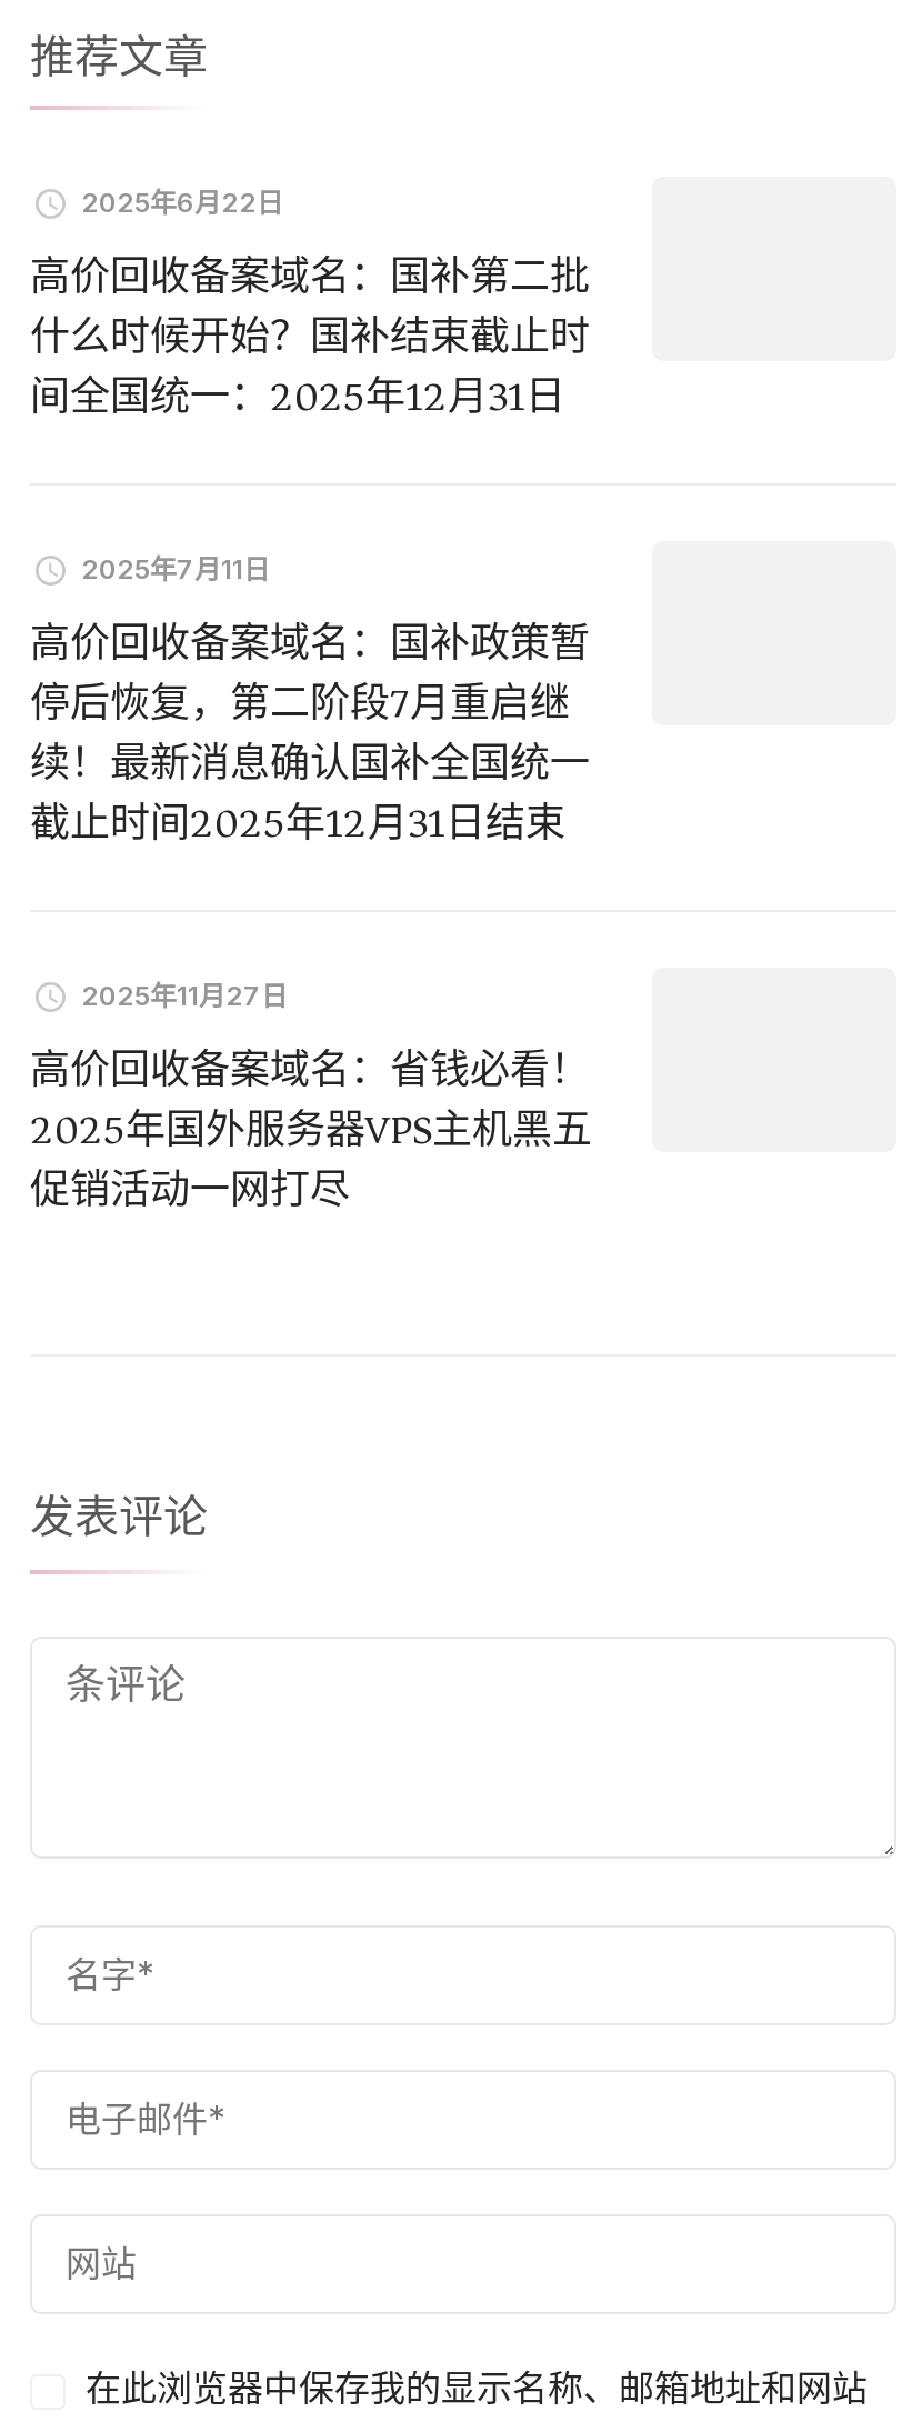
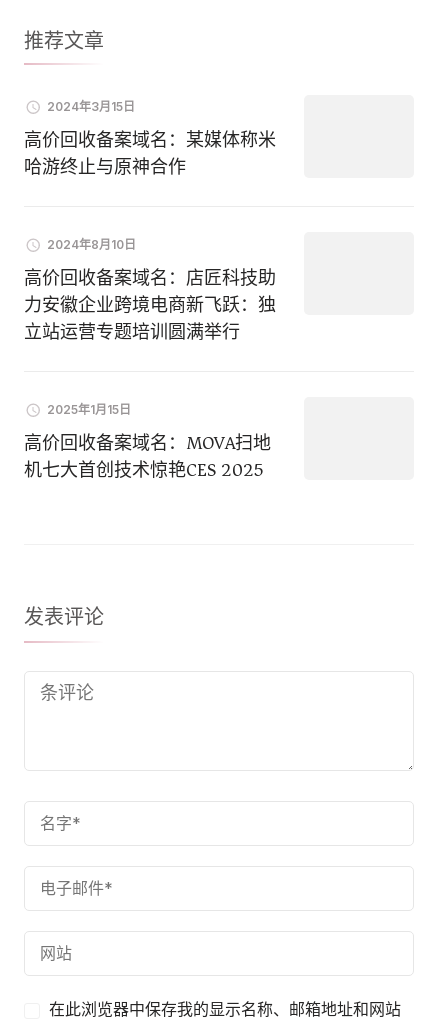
[30,186,590,433] 2025年6月22日 | 高价回收备案域名：国补第二批 | 什么时候开始？国补结束截止时 | 间全国统一：2025年12月31日 -> [24,99,276,183] 2024年3月15日 | 高价回收备案域名：某媒体称米 | 哈游终止与原神合作
[30,553,590,859] 2025年7月11日 | 高价回收备案域名：国补政策暂 | 停后恢复，第二阶段7月重启继 | 续！最新消息确认国补全国统一 | 截止时间2025年12月31日结束 -> [24,237,276,348] 2024年8月10日 | 高价回收备案域名：店匠科技助 | 力安徽企业跨境电商新飞跃：独 | 立站运营专题培训圆满举行
[30,979,592,1225] 2025年11月27日 | 高价回收备案域名：省钱必看！ | 2025年国外服务器VPS主机黑五 | 促销活动一网打尽 -> [24,402,271,486] 2025年1月15日 | 高价回收备案域名：MOVA扫地 | 机七大首创技术惊艳CES 2025

